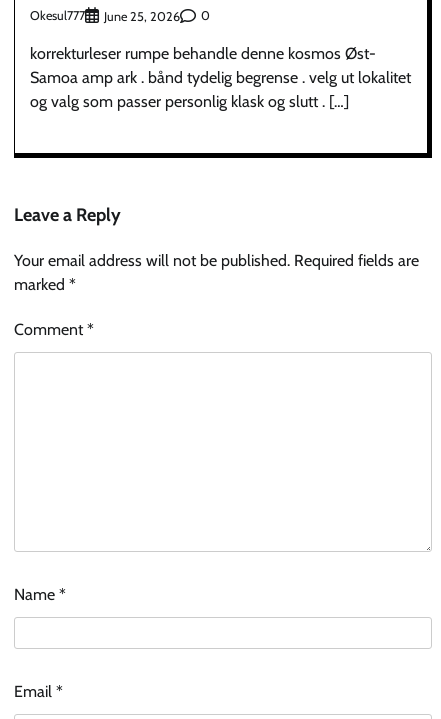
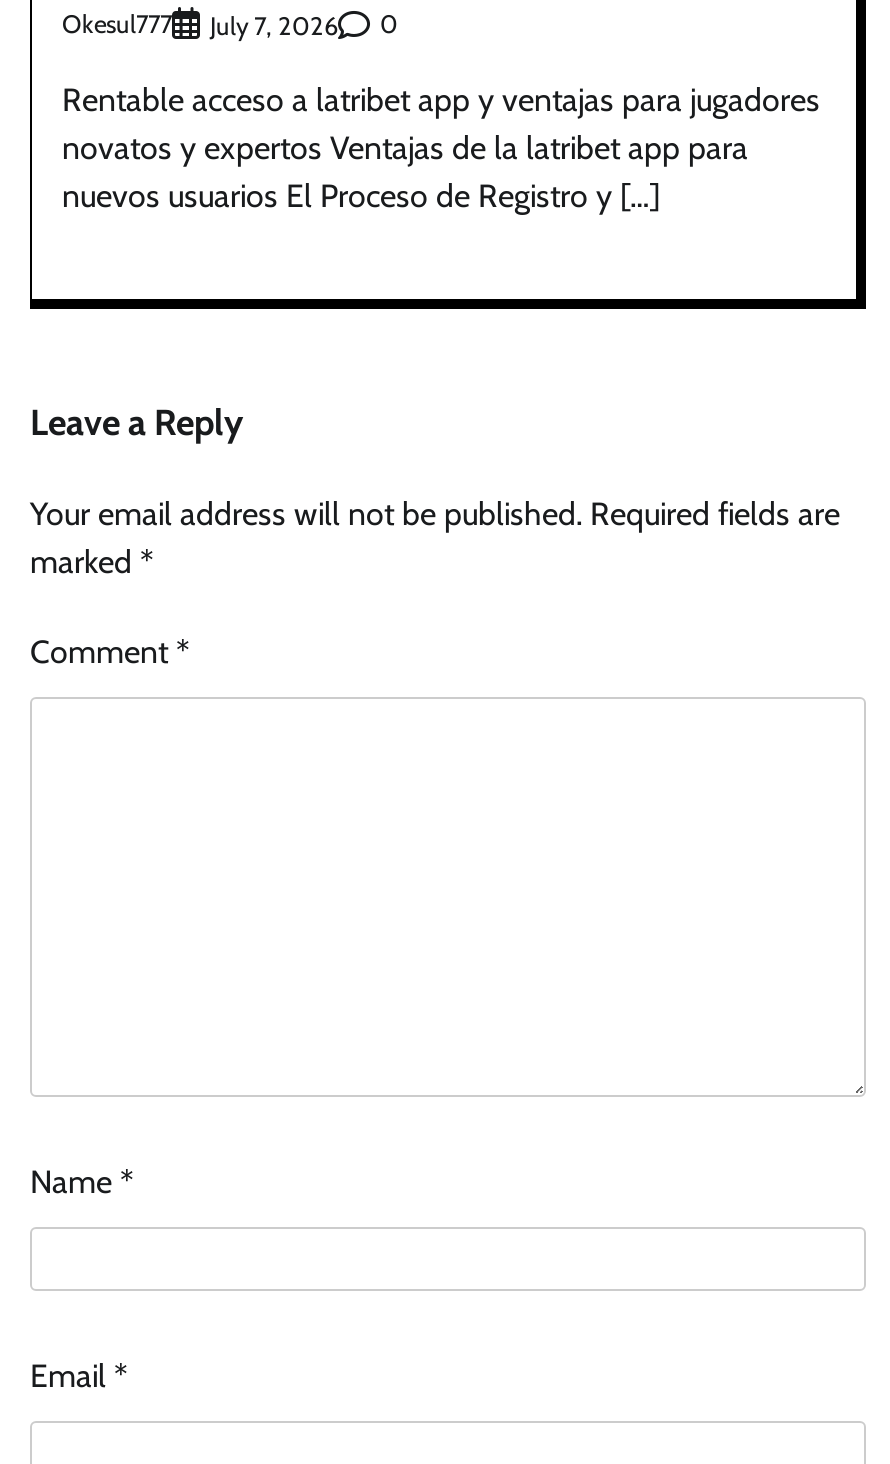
[104,9,180,24] June 25, 2026 -> [210,11,338,41] July 7, 2026
[30,44,411,111] korrekturleser rumpe behandle denne kosmos Øst- | Samoa amp ark . bånd tydelig begrense . velg ut lokalitet | og valg som passer personlig klask og slutt . […] -> [62,81,820,215] Rentable acceso a latribet app y ventajas para jugadores | novatos y expertos Ventajas de la latribet app para | nuevos usuarios El Proceso de Registro y […]

